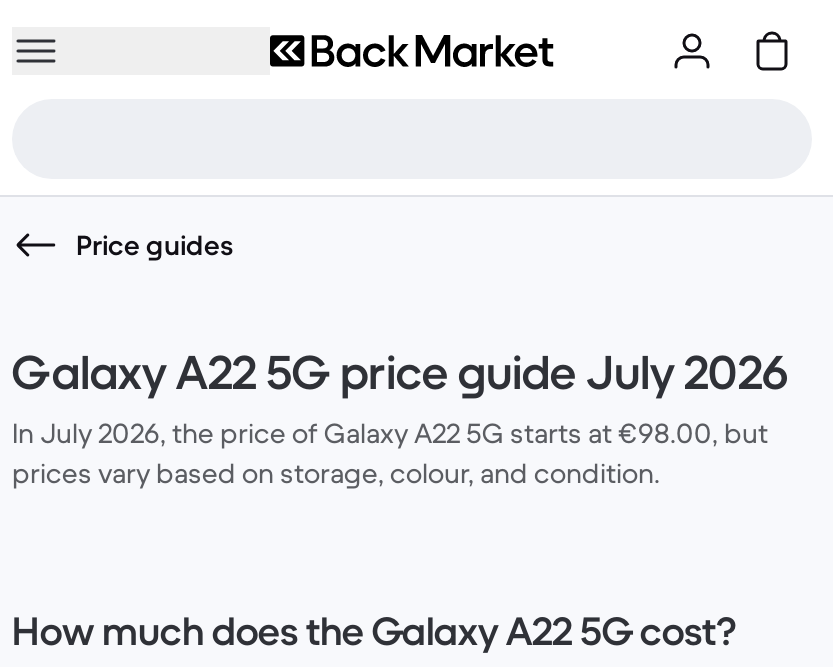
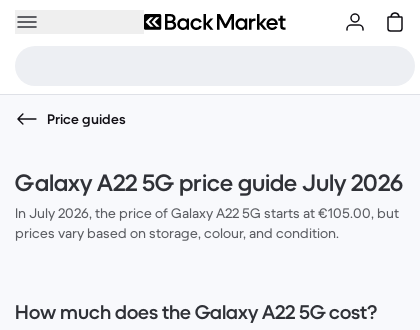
[12,415,768,451] In July 2026, the price of Galaxy A22 5G starts at €98.00, but -> [15,204,399,222] In July 2026, the price of Galaxy A22 5G starts at €105.00, but

